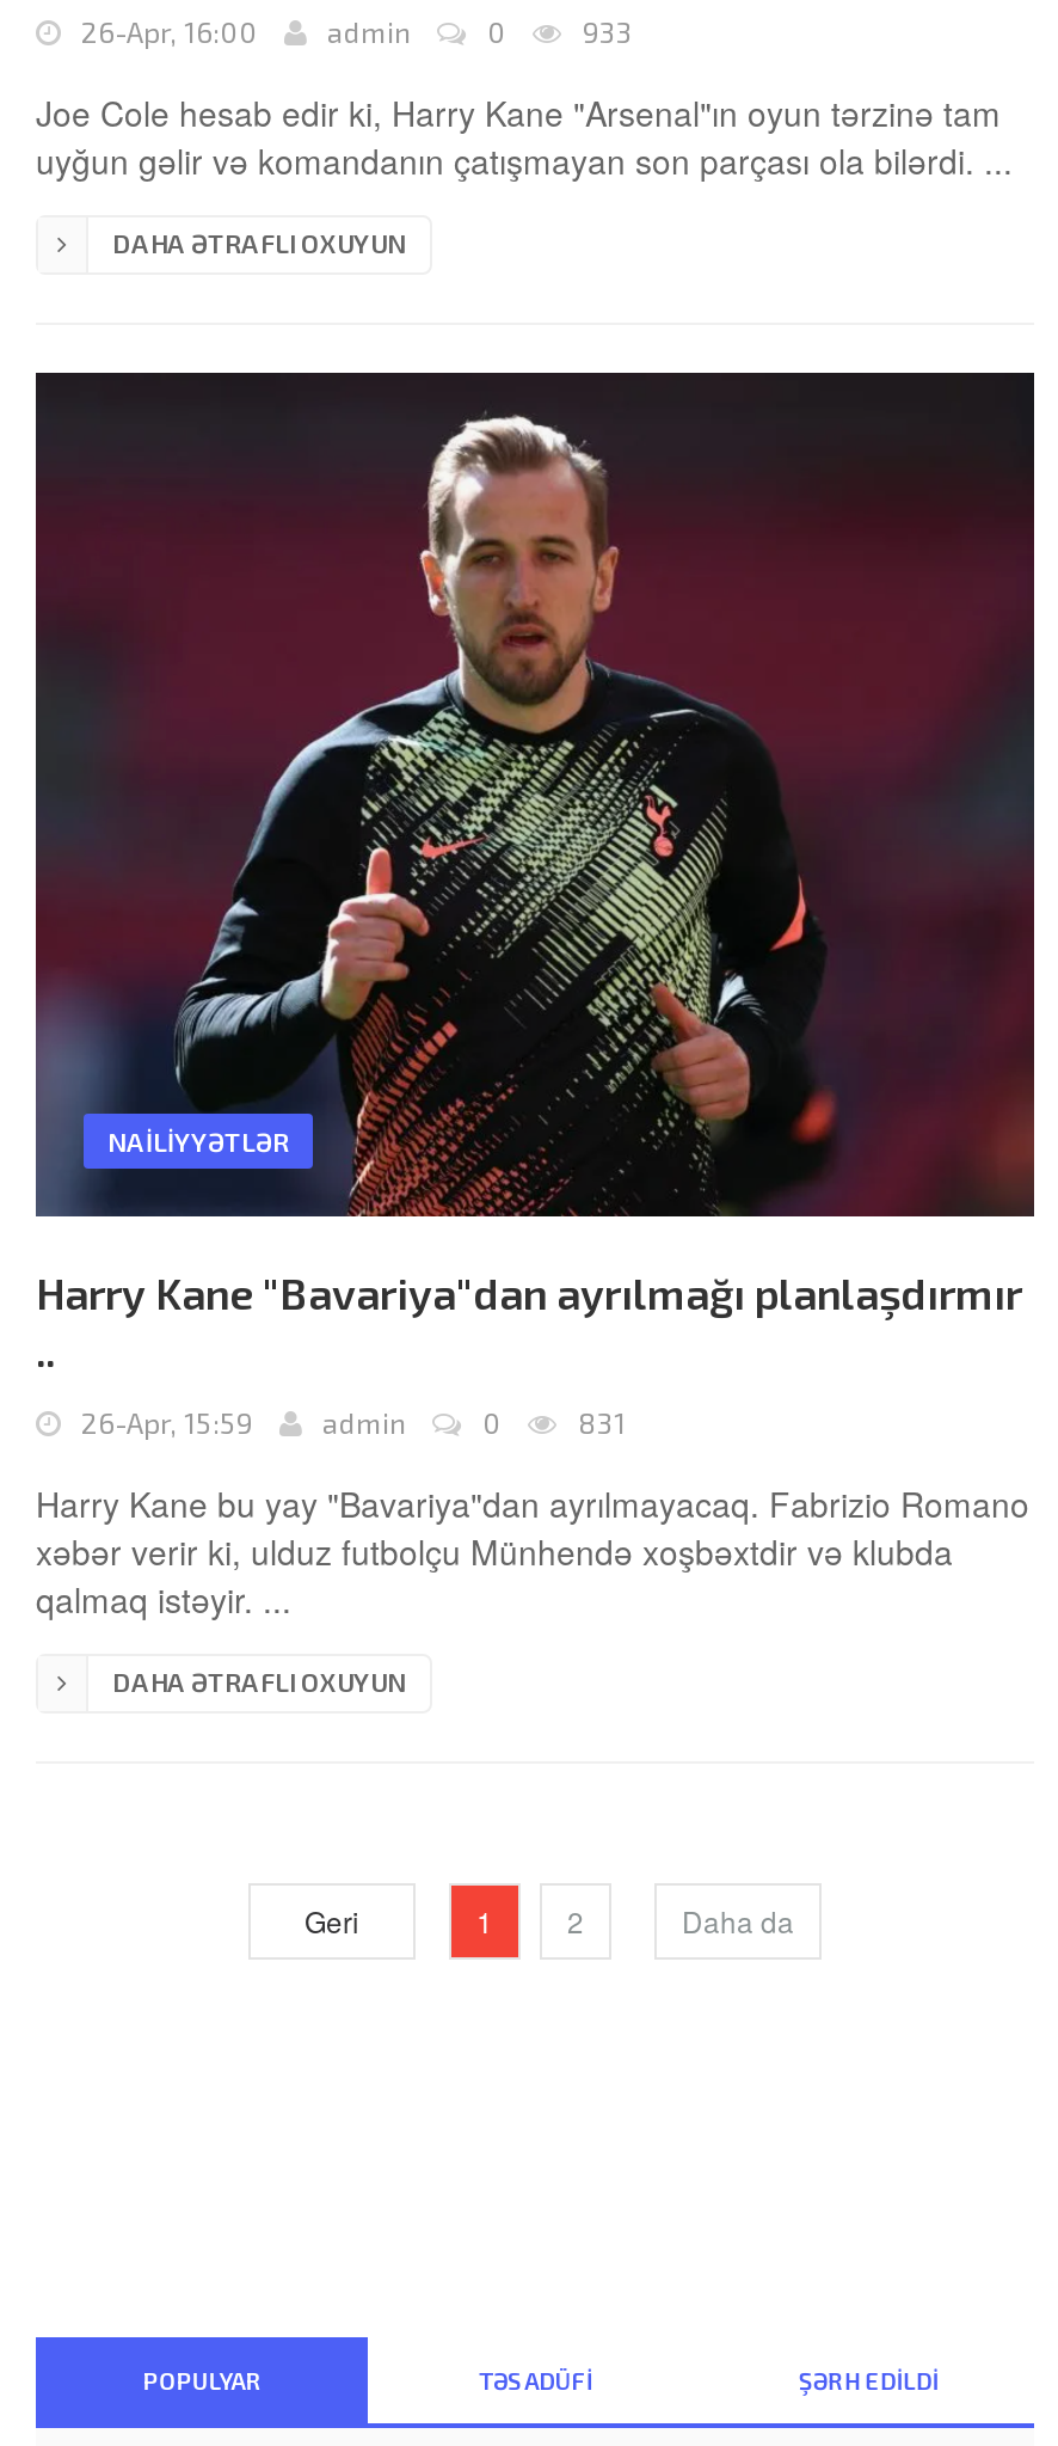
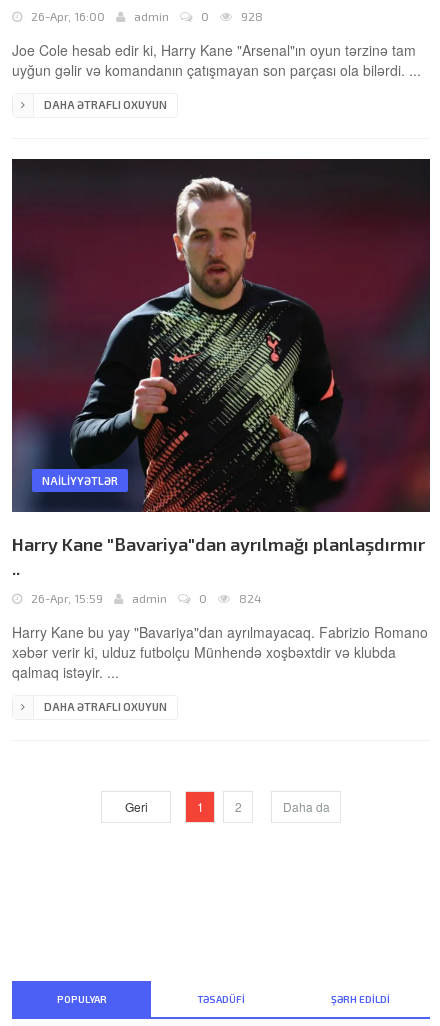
[583,15,633,49] 933 -> [241,9,263,23] 928
[578,1404,626,1438] 831 -> [239,591,262,605] 824

